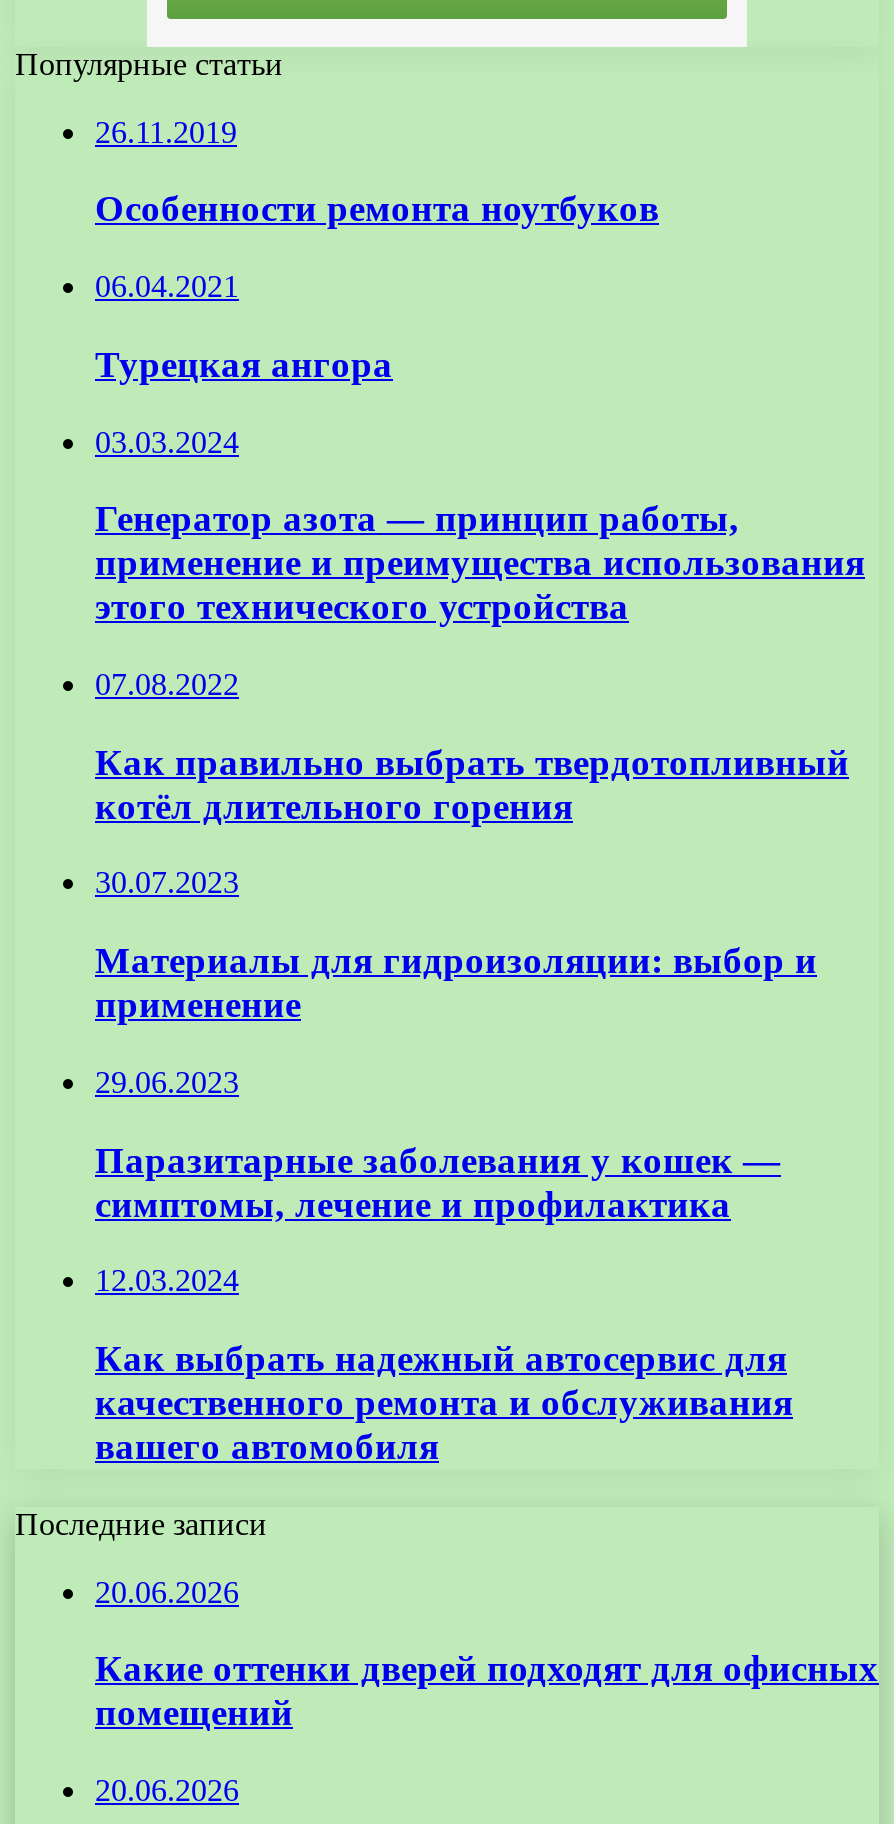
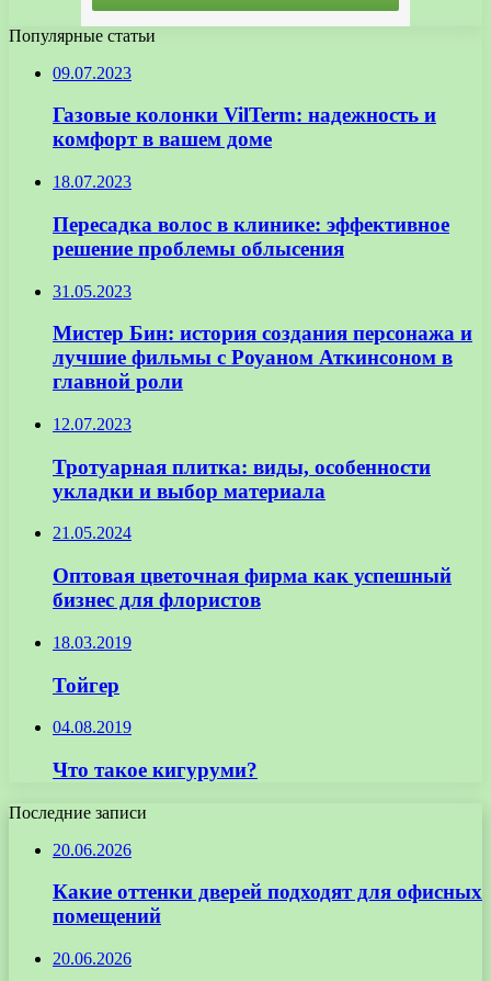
[95,114,237,148] 26.11.2019 -> [53,63,132,82] 09.07.2023
[95,188,659,230] Особенности ремонта ноутбуков -> [53,104,436,151] Газовые колонки VilTerm: надежность и | комфорт в вашем доме
[95,269,239,303] 06.04.2021 -> [53,172,132,191] 18.07.2023
[95,343,393,385] Турецкая ангора -> [53,213,449,260] Пересадка волос в клинике: эффективное | решение проблемы облысения
[95,424,239,458] 03.03.2024 -> [53,282,132,300] 31.05.2023
[95,498,865,628] Генератор азота — принцип работы, | применение и преимущества использования | этого технического устройства -> [53,322,472,393] Мистер Бин: история создания персонажа и | лучшие фильмы с Роуаном Аткинсоном в | главной роли
[95,667,239,701] 07.08.2022 -> [53,415,132,433] 12.07.2023
[95,740,849,826] Как правильно выбрать твердотопливный | котёл длительного горения -> [53,455,431,502] Тротуарная плитка: виды, особенности | укладки и выбор материала
[95,866,239,900] 30.07.2023 -> [53,524,132,543] 21.05.2024
[95,939,817,1025] Материалы для гидроизоляции: выбор и | применение -> [53,564,452,611] Оптовая цветочная фирма как успешный | бизнес для флористов
[95,1065,239,1099] 29.06.2023 -> [53,633,132,652] 18.03.2019
[95,1138,781,1224] Паразитарные заболевания у кошек — | симптомы, лечение и профилактика -> [53,673,119,696] Тойгер
[95,1264,239,1298] 12.03.2024 -> [53,718,132,737] 04.08.2019
[95,1337,793,1467] Как выбрать надежный автосервис для | качественного ремонта и обслуживания | вашего автомобиля -> [53,758,258,781] Что такое кигуруми?

